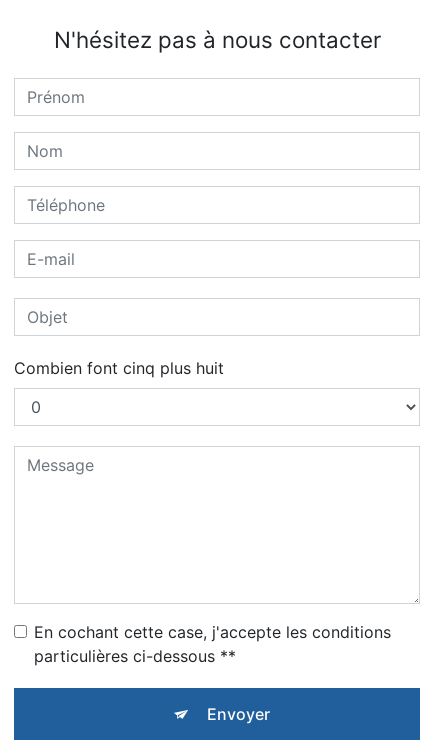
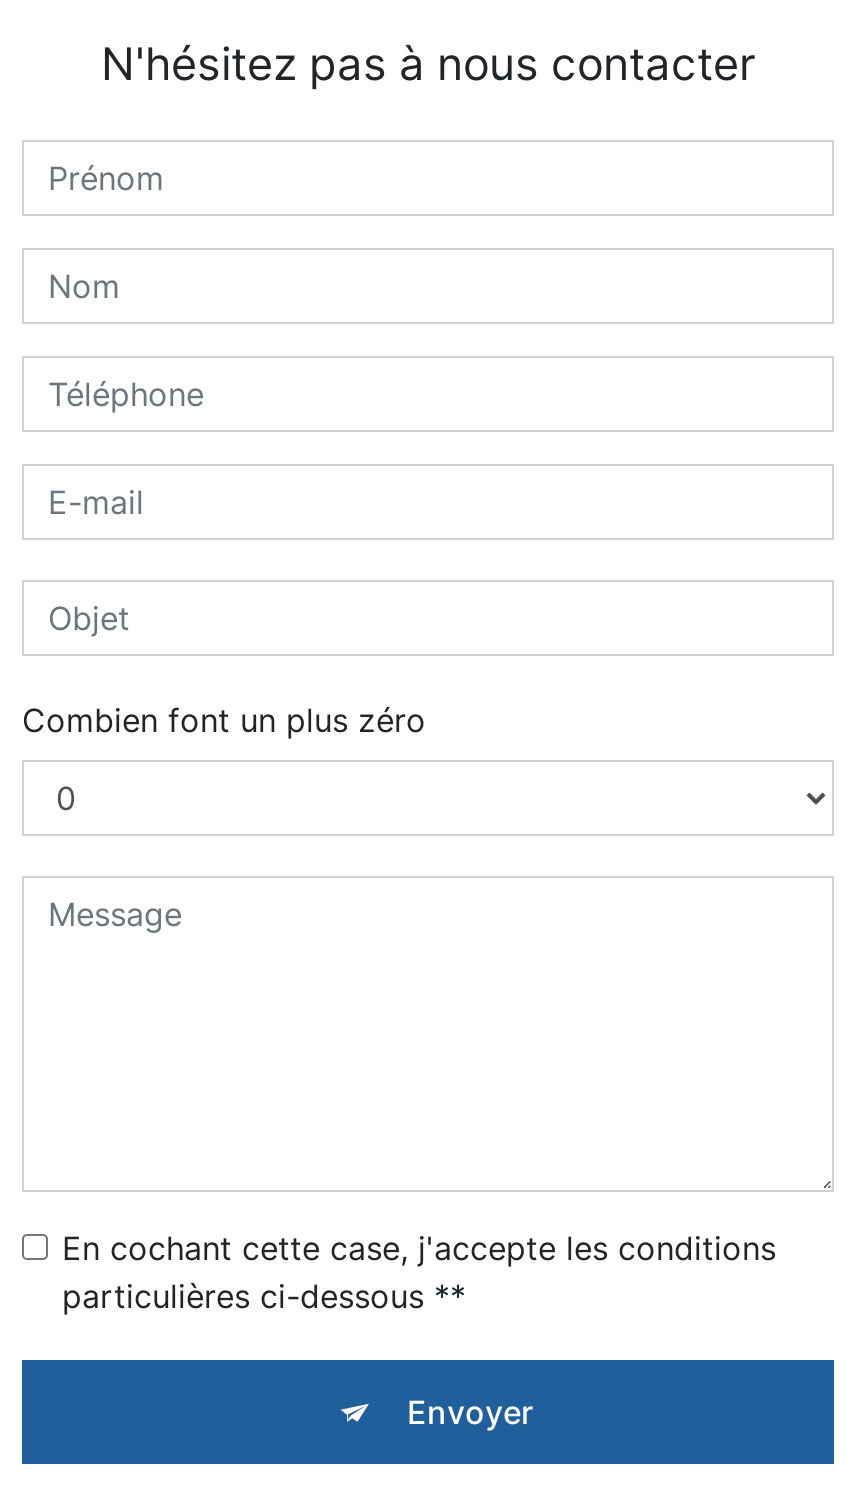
[14,358,224,378] Combien font cinq plus huit -> [22,701,426,741] Combien font un plus zéro

